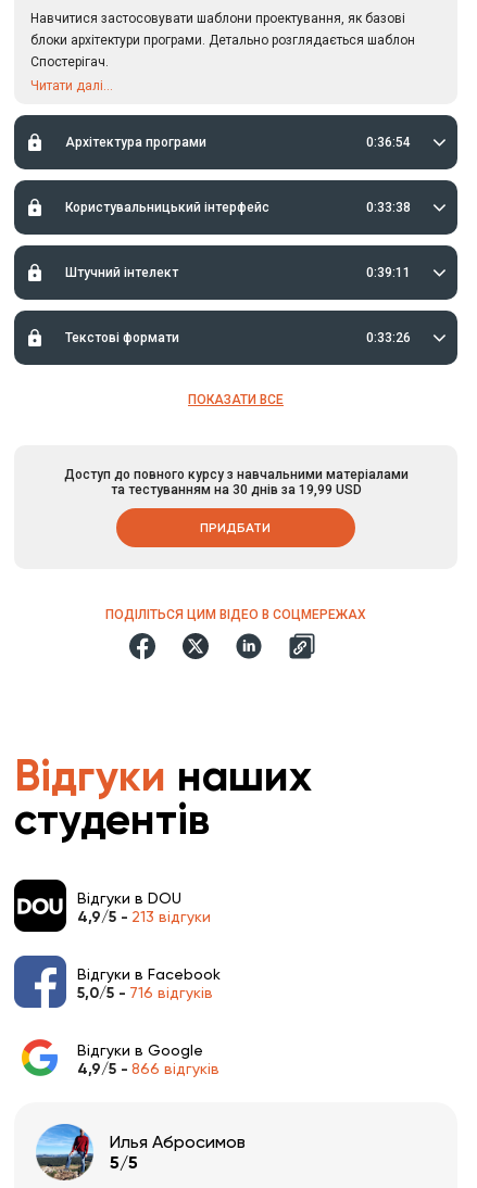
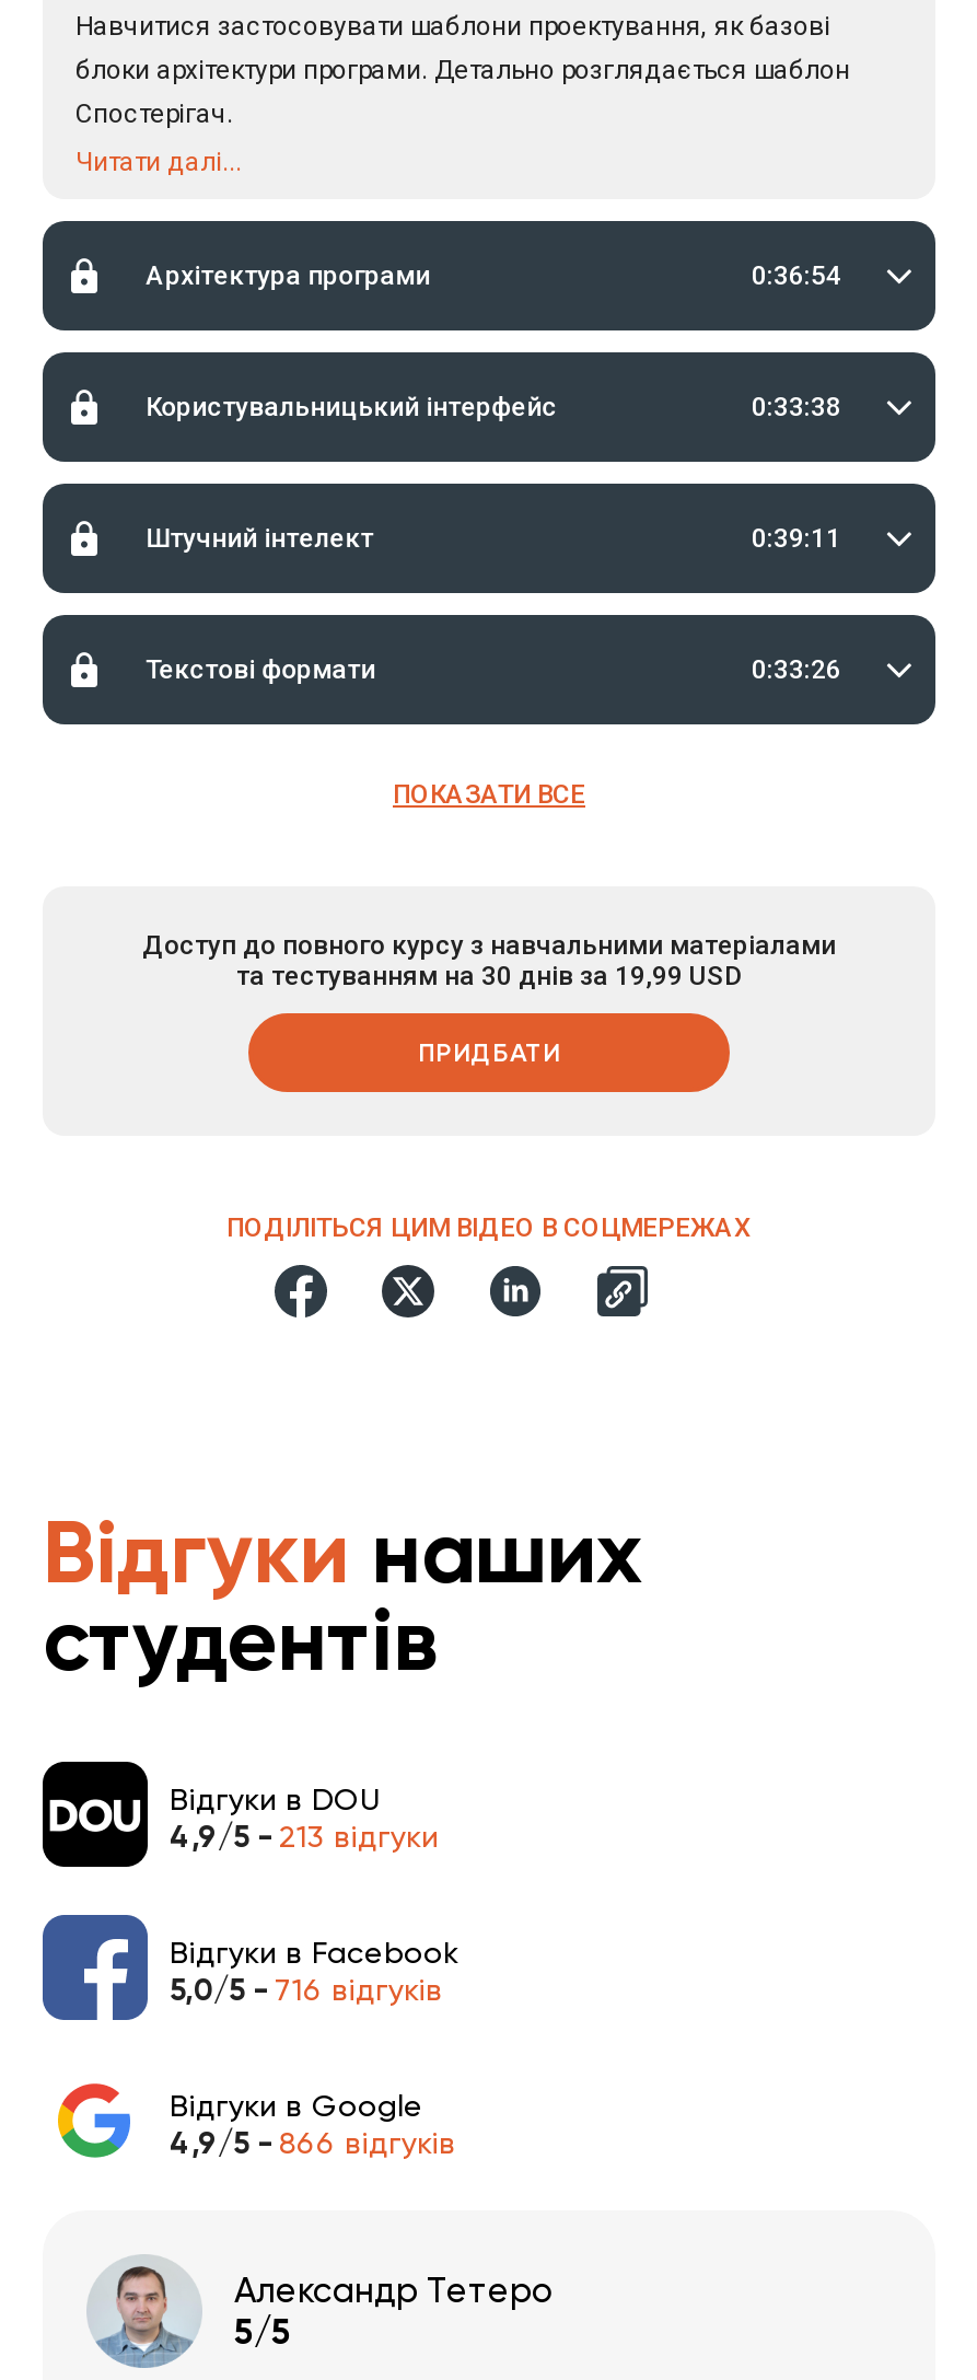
[36,1124,245,1181] [image] | Илья Абросимов -> [89,2256,554,2368] [image] | Александр Тетеро

